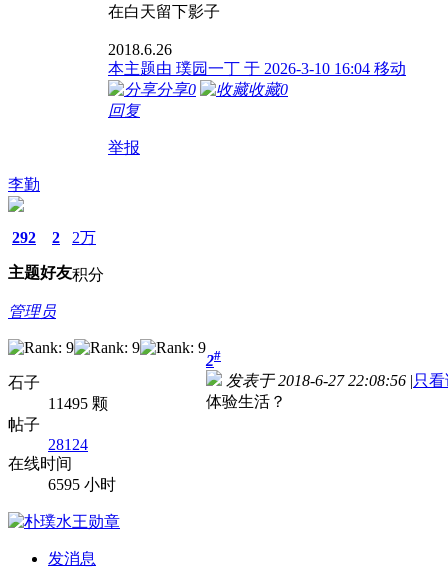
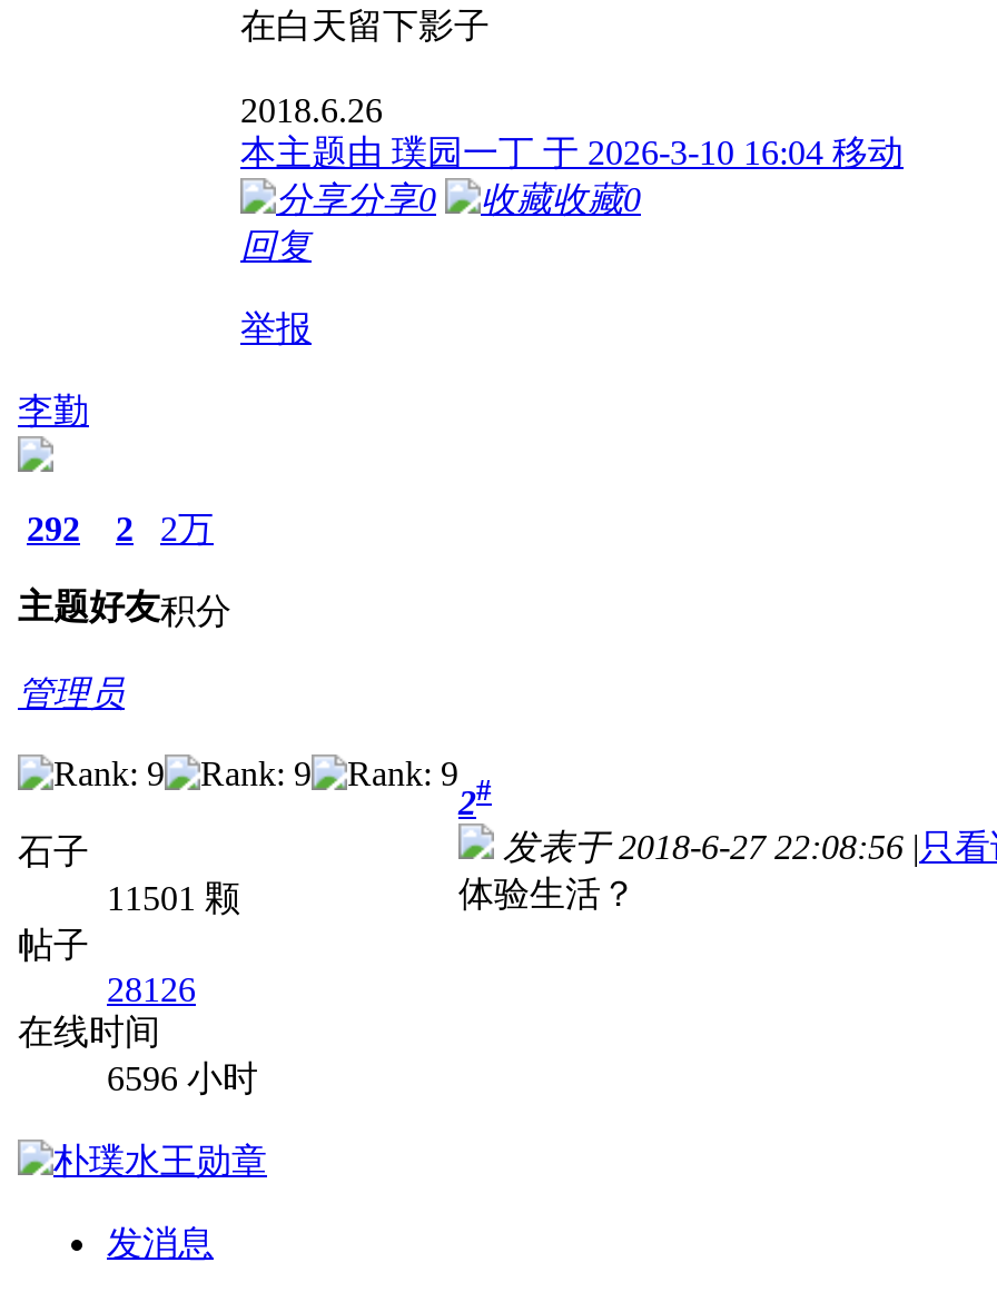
[48,395,108,412] 11495 颗 -> [107,879,240,917] 11501 颗
[48,436,88,453] 28124 -> [107,970,196,1008] 28126
[48,476,116,493] 6595 小时 -> [107,1059,258,1097] 6596 小时

